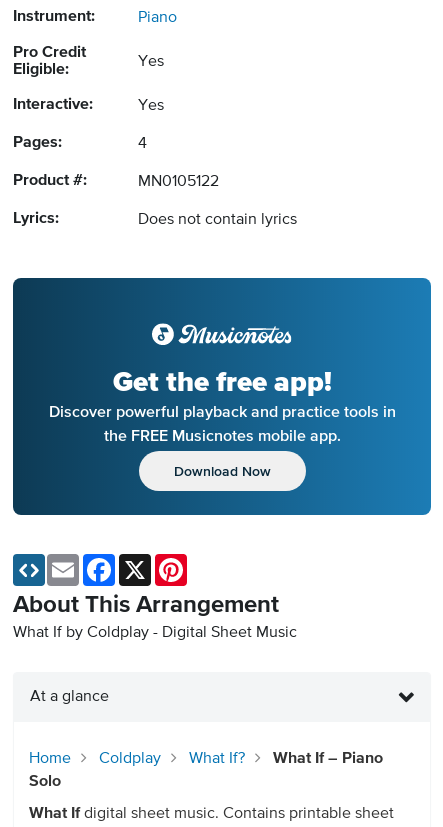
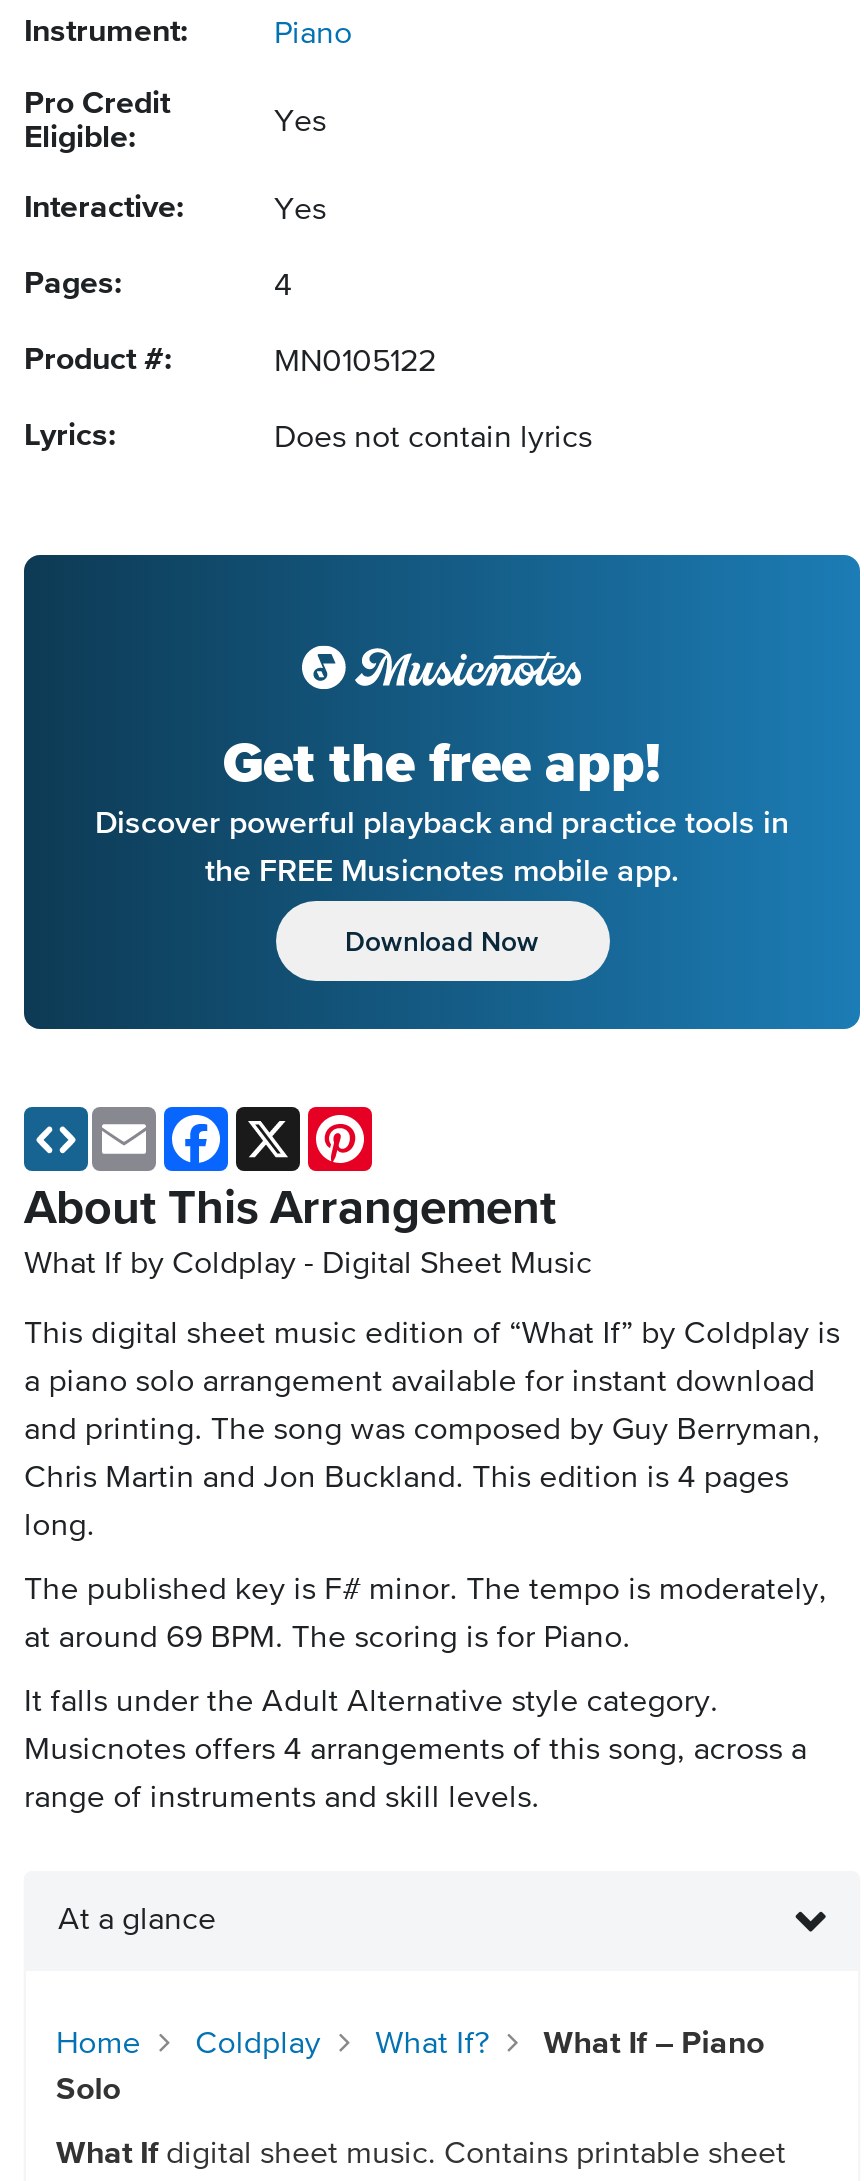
none -> [24,1320,840,1816] This digital sheet music edition of “What If” by Coldplay is | a piano solo arrangement available for instant download | and printing. The song was composed by Guy Berryman, | Chris Martin and Jon Buckland. This edition is 4 pages | long. | The published key is F# minor. The tempo is moderately, | at around 69 BPM. The scoring is for Piano. | It falls under the Adult Alternative style category. | Musicnotes offers 4 arrangements of this song, across a | range of instruments and skill levels.

